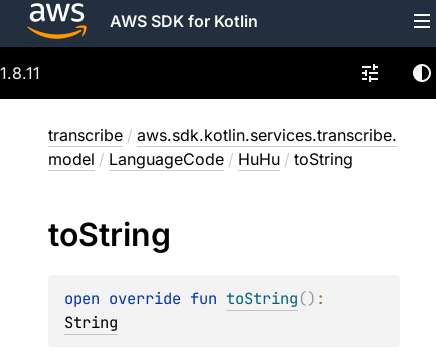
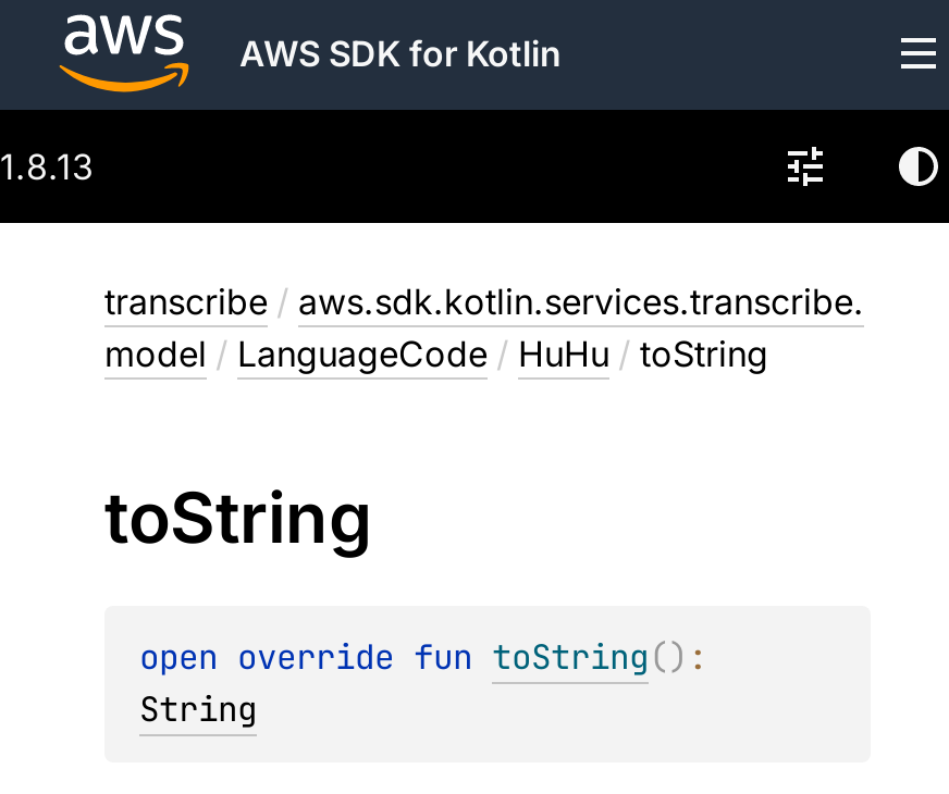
[0,63,40,83] 1.8.11 -> [0,145,94,188] 1.8.13

